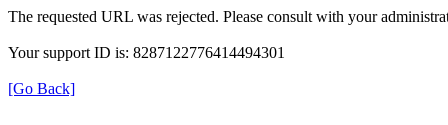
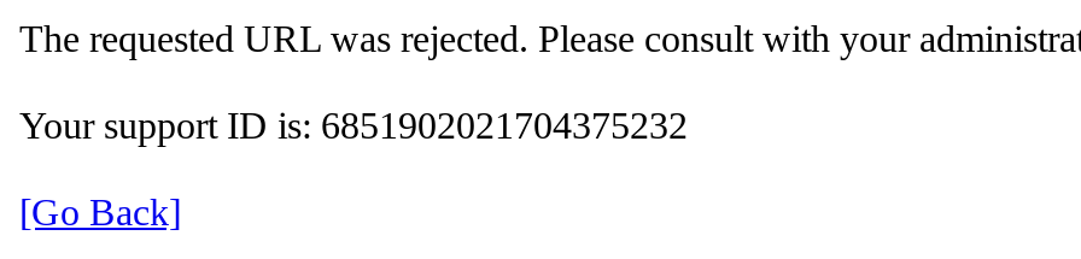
[8,44,285,61] Your support ID is: 8287122776414494301 -> [19,105,688,146] Your support ID is: 6851902021704375232

